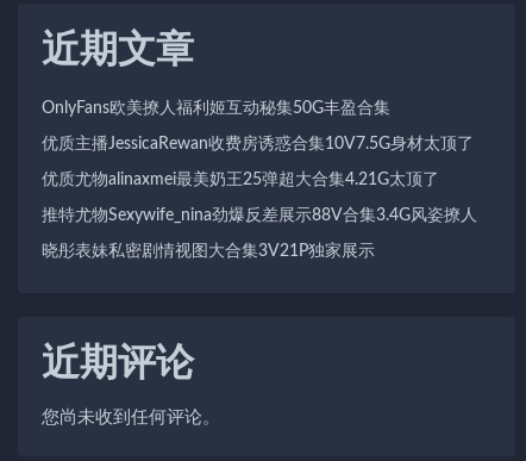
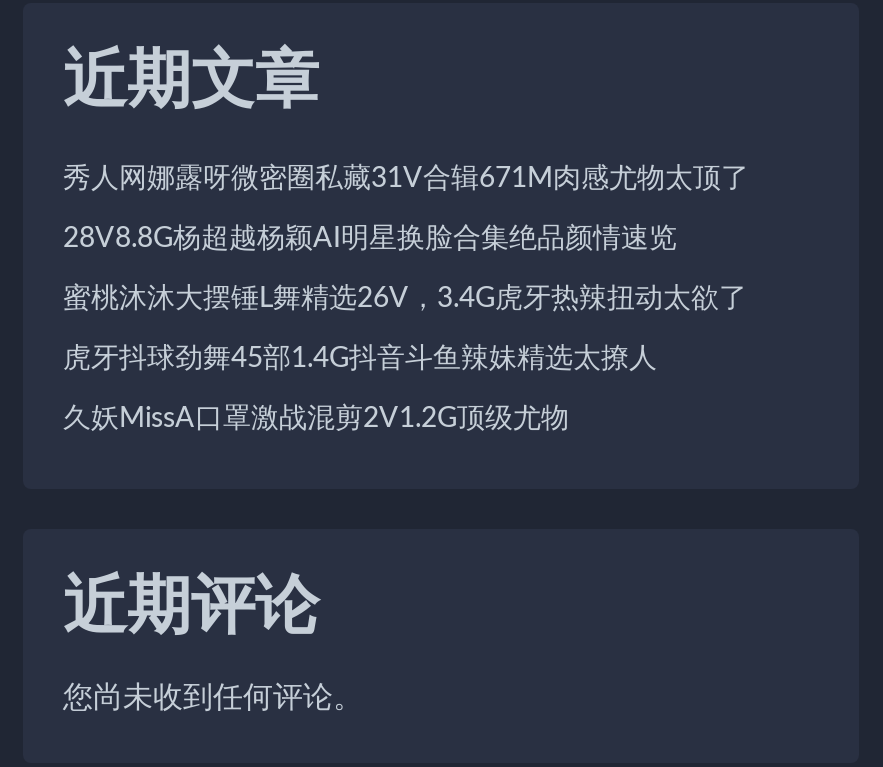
[42,100,390,117] OnlyFans欧美撩人福利姬互动秘集50G丰盈合集 -> [63,165,749,193] 秀人网娜露呀微密圈私藏31V合辑671M肉感尤物太顶了
[42,136,474,152] 优质主播JessicaRewan收费房诱惑合集10V7.5G身材太顶了 -> [63,225,677,253] 28V8.8G杨超越杨颖AI明星换脸合集绝品颜情速览
[42,171,439,188] 优质尤物alinaxmei最美奶王25弹超大合集4.21G太顶了 -> [63,285,747,313] 蜜桃沐沐大摆锤L舞精选26V，3.4G虎牙热辣扭动太欲了
[42,207,477,224] 推特尤物Sexywife_nina劲爆反差展示88V合集3.4G风姿撩人 -> [63,345,657,373] 虎牙抖球劲舞45部1.4G抖音斗鱼辣妹精选太撩人
[42,243,375,260] 晓彤表妹私密剧情视图大合集3V21P独家展示 -> [63,405,569,433] 久妖MissA口罩激战混剪2V1.2G顶级尤物

